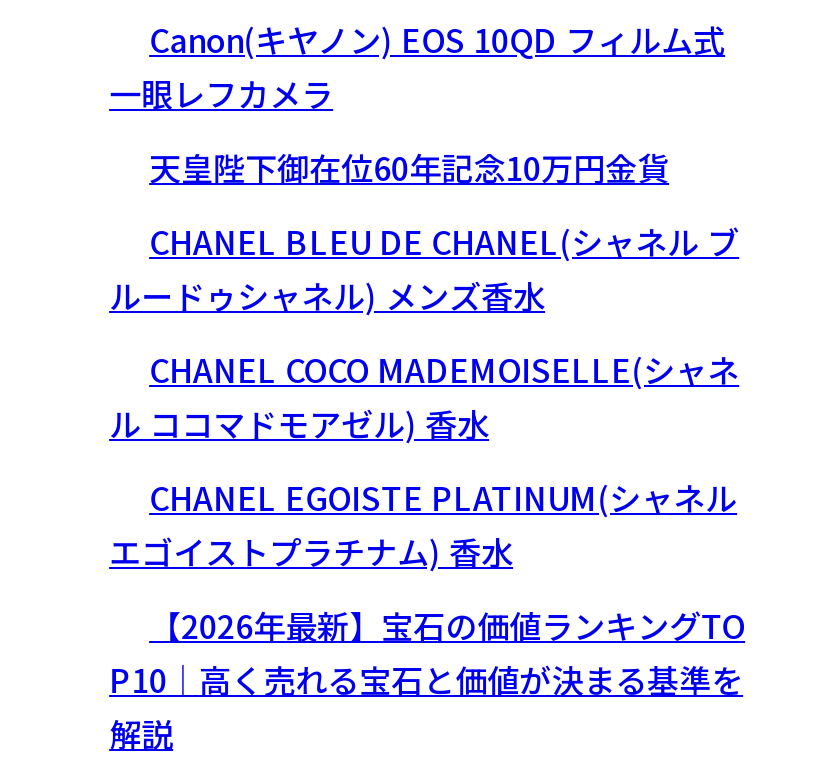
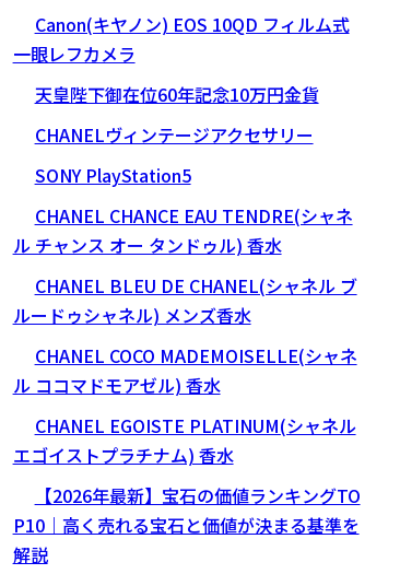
none -> [13,121,353,258] CHANELヴィンテージアクセサリー | SONY PlayStation5 | CHANEL CHANCE EAU TENDRE(シャネ | ル チャンス オー タンドゥル) 香水

